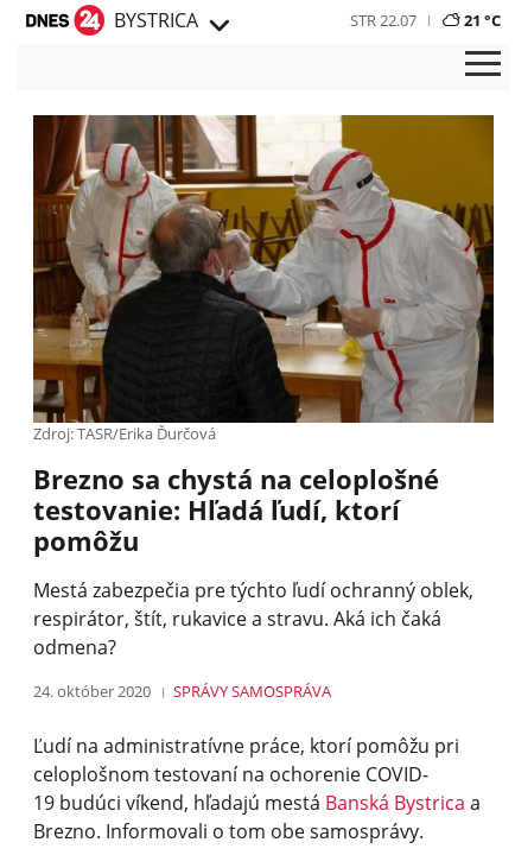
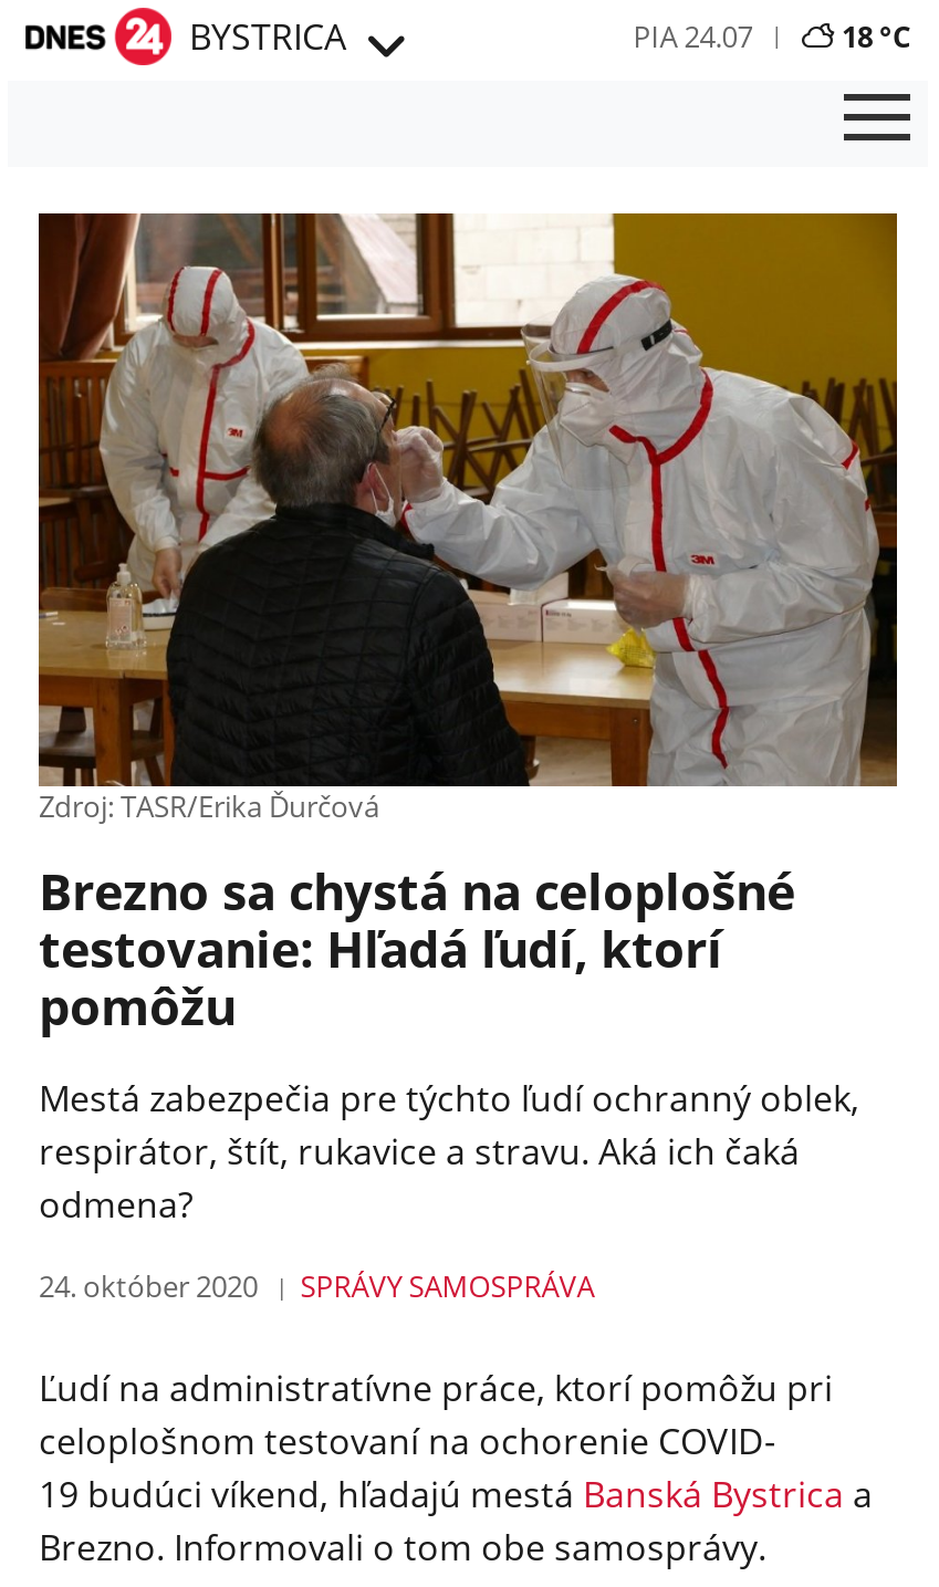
[350,9,501,30] STR 22.07 | 21 °C -> [633,15,910,55] PIA 24.07 | 18 °C

